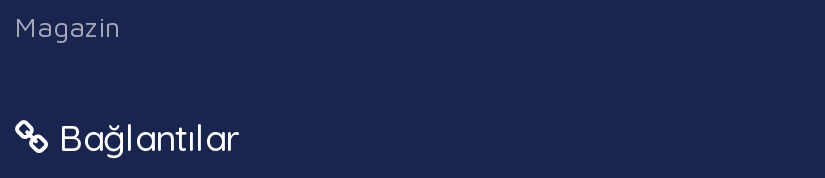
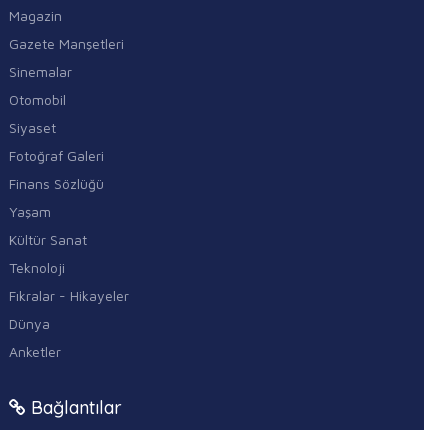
none -> [9,35,129,360] Gazete Manşetleri | Sinemalar | Otomobil | Siyaset | Fotoğraf Galeri | Finans Sözlüğü | Yaşam | Kültür Sanat | Teknoloji | Fıkralar - Hikayeler | Dünya | Anketler

